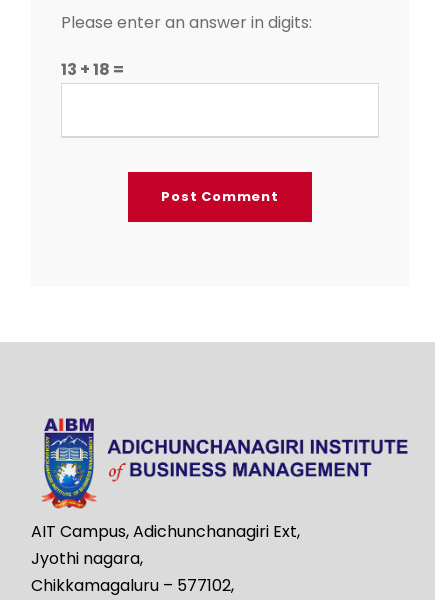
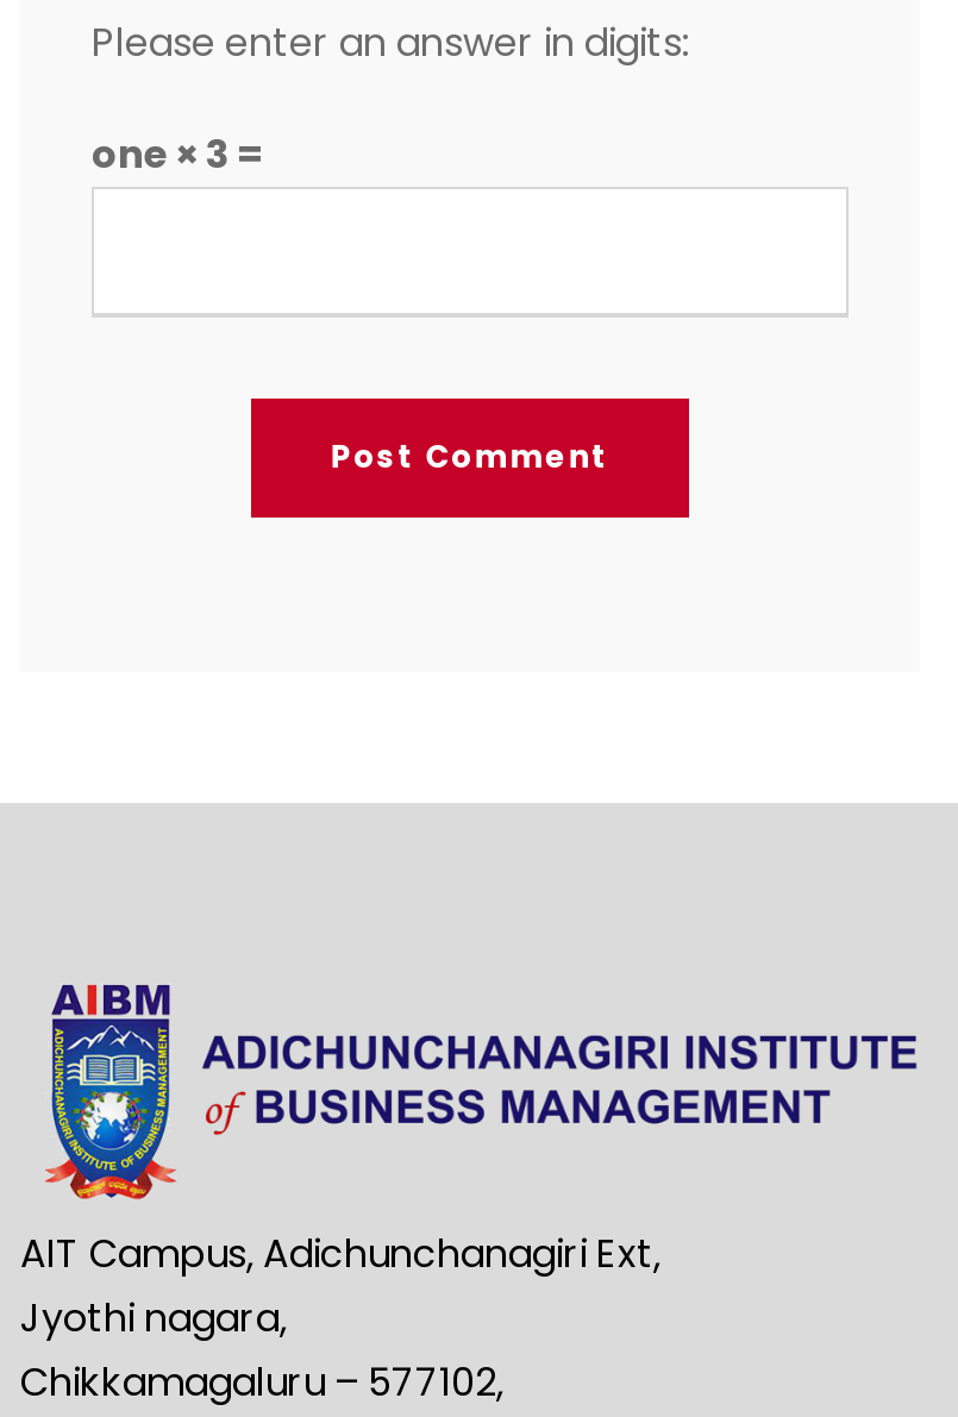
[61,58,124,81] 13 + 18 = -> [92,127,263,182] one × 3 =

